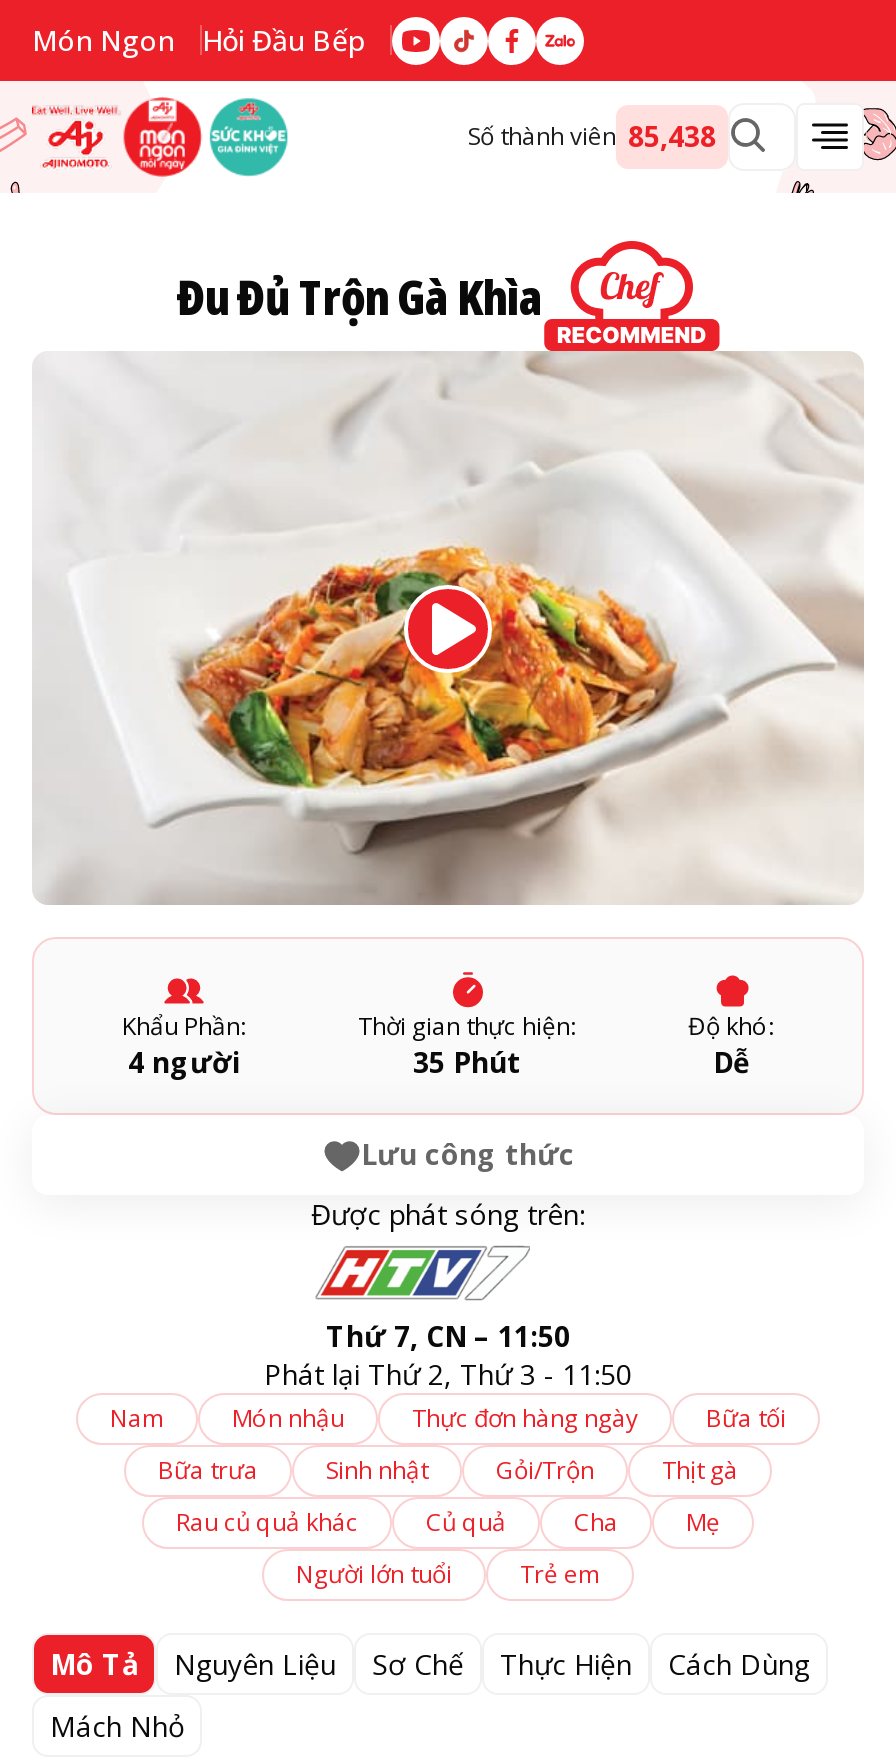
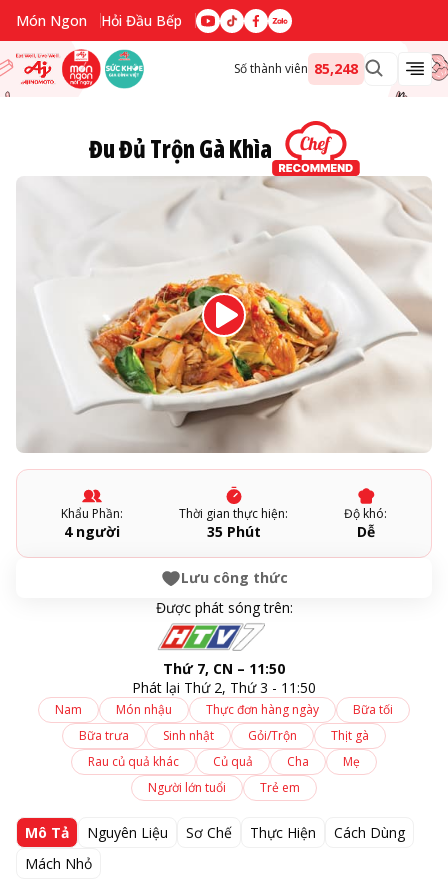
[468,117,716,155] Số thành viên 85,438 -> [234,59,358,78] Số thành viên 85,248

